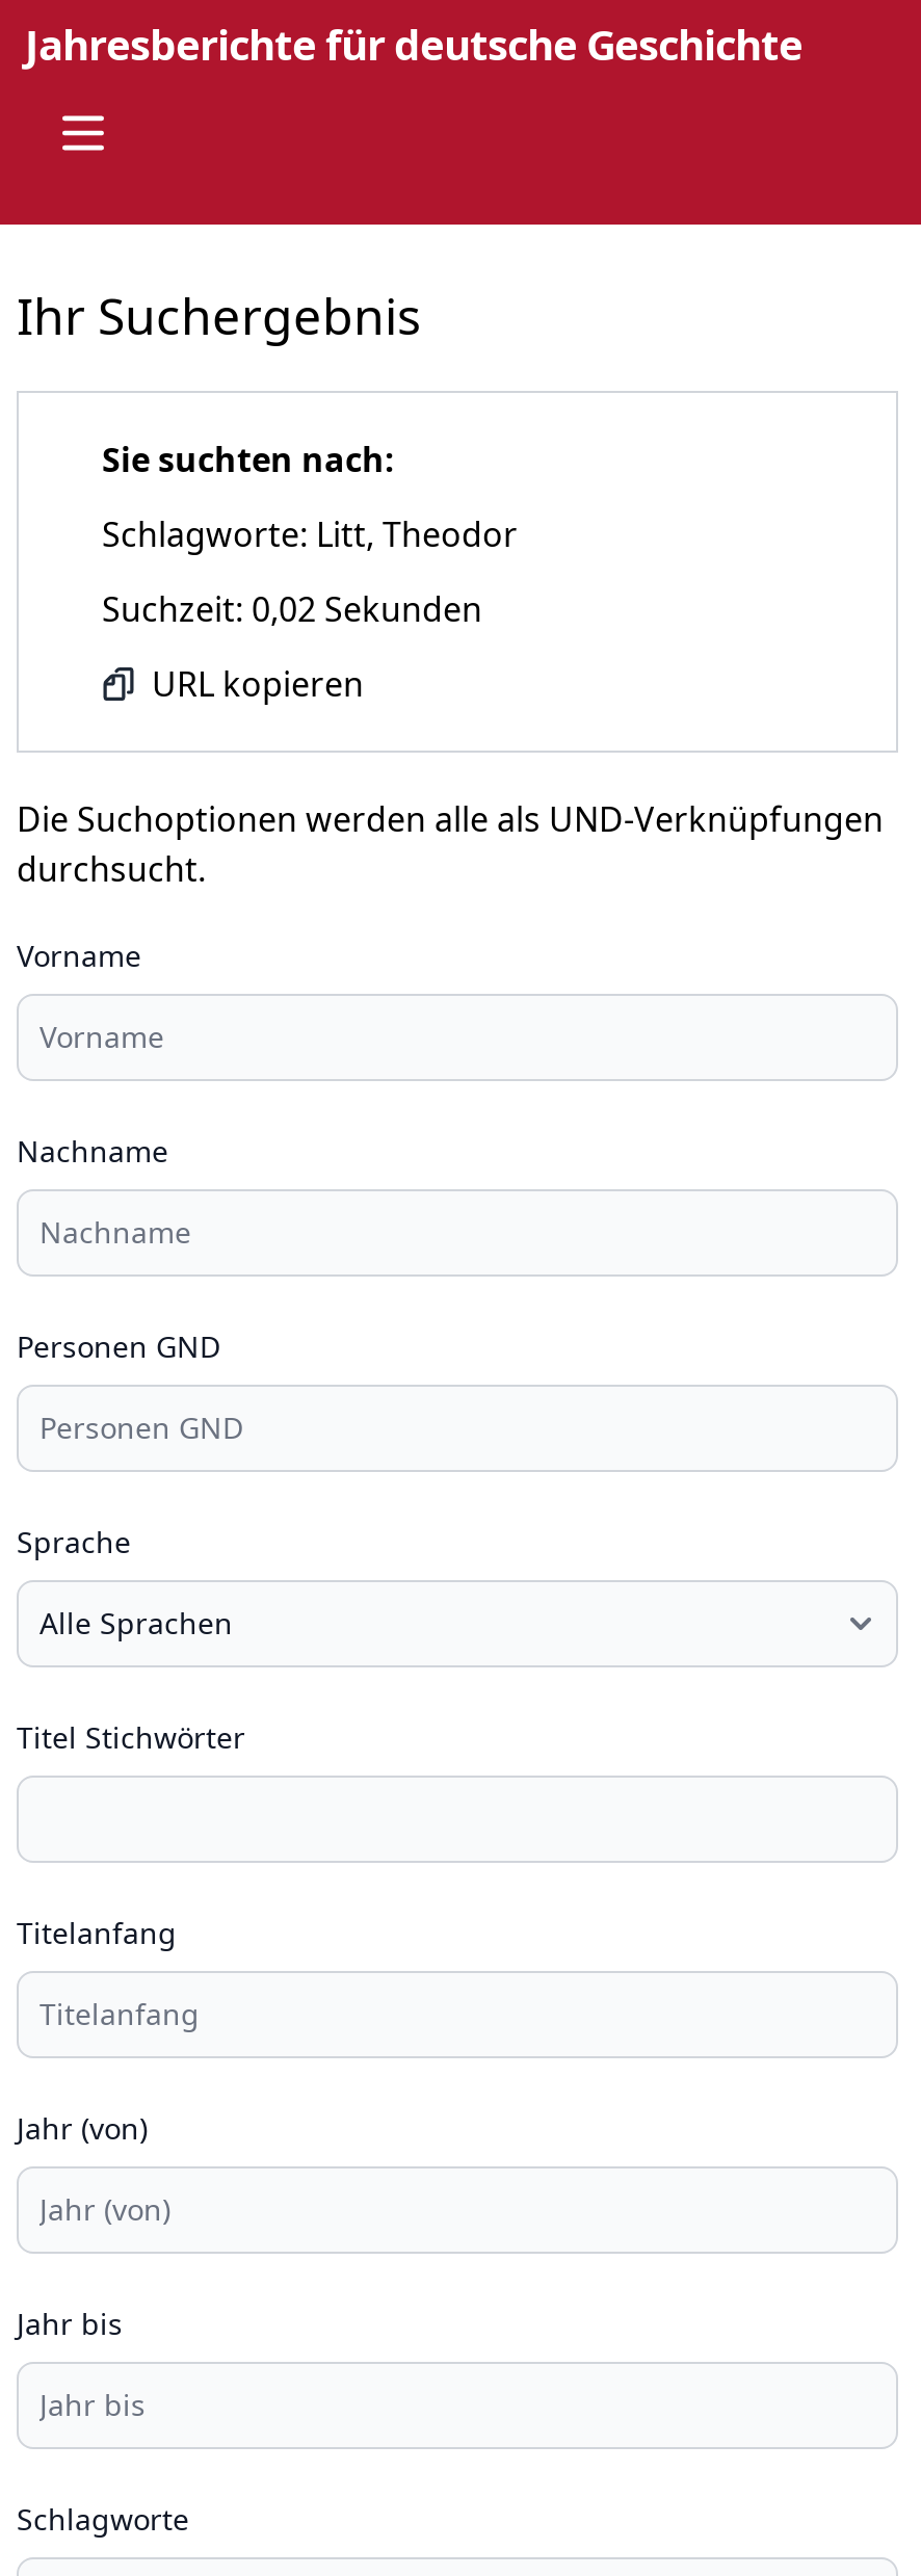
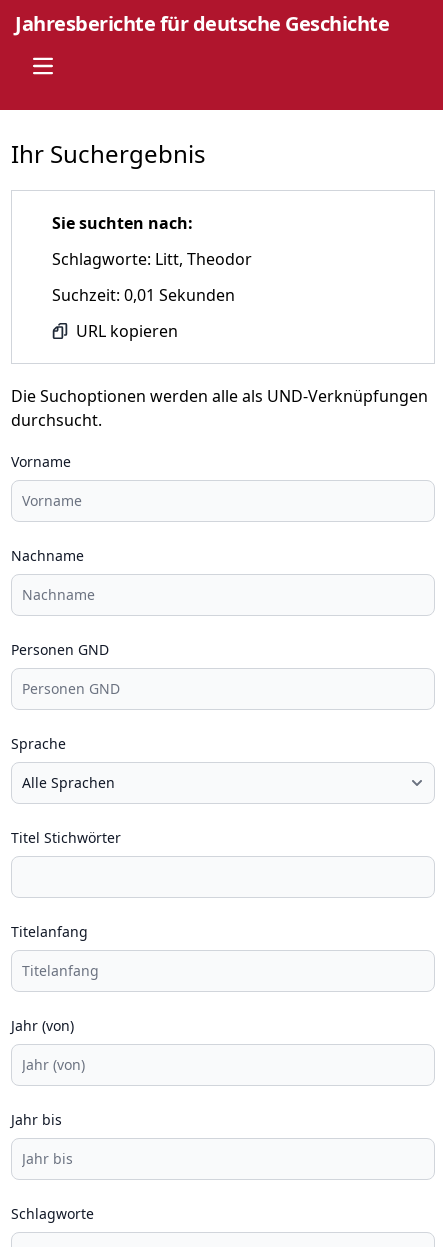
[102,586,482,632] Suchzeit: 0,02 Sekunden -> [52,284,235,306] Suchzeit: 0,01 Sekunden

